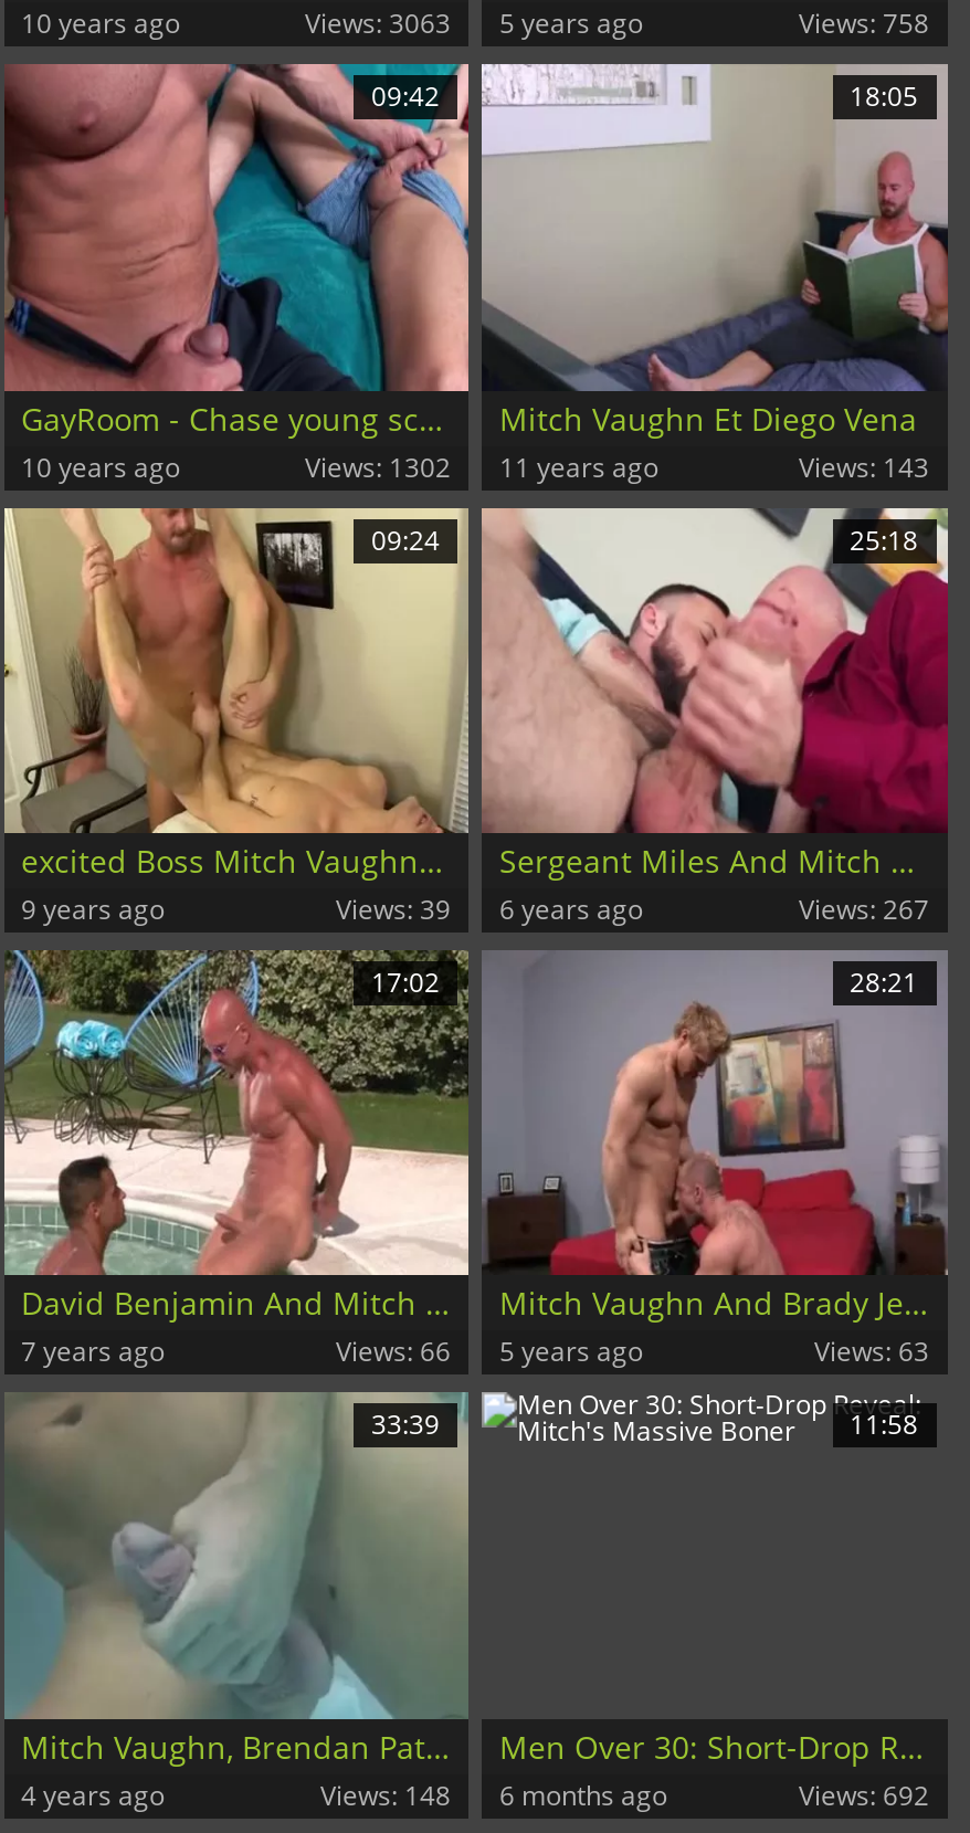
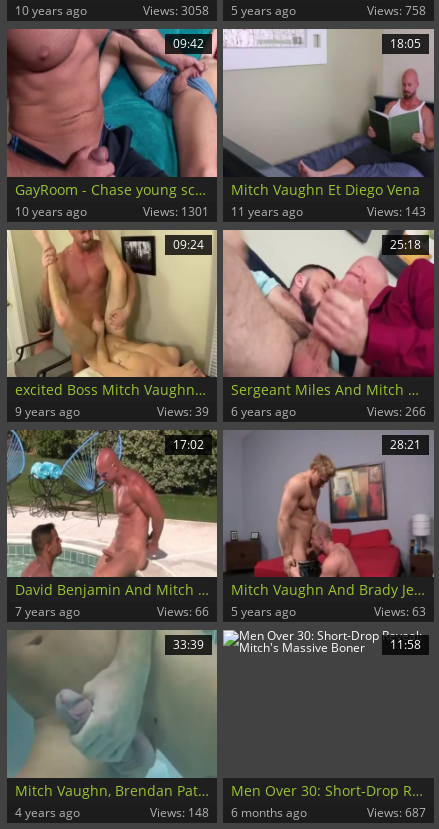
[305,5,643,43] Views: 3063 5 years ago -> [143,2,296,19] Views: 3058 5 years ago
[305,448,658,485] Views: 1302 11 years ago -> [143,203,303,220] Views: 1301 11 years ago
[799,891,929,928] Views: 267 -> [366,403,425,420] Views: 266
[799,1776,929,1814] Views: 692 -> [366,804,425,821] Views: 687

